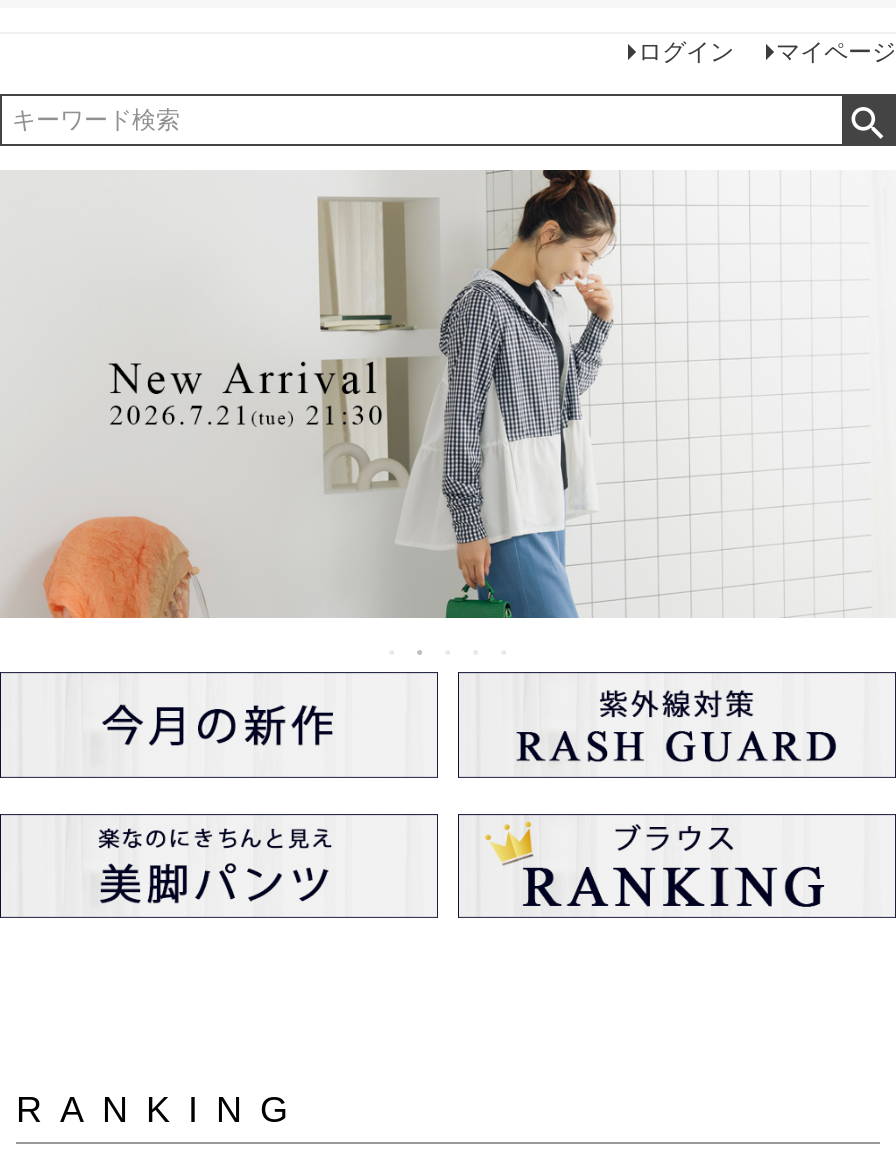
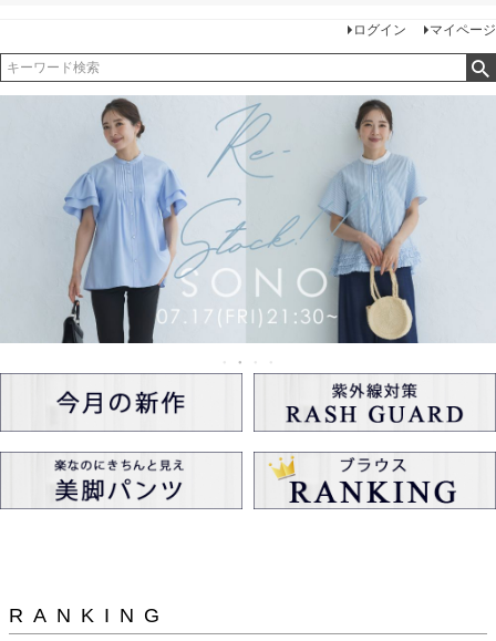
[6,168,890,620] [image] -> [4,95,493,344] [image]

